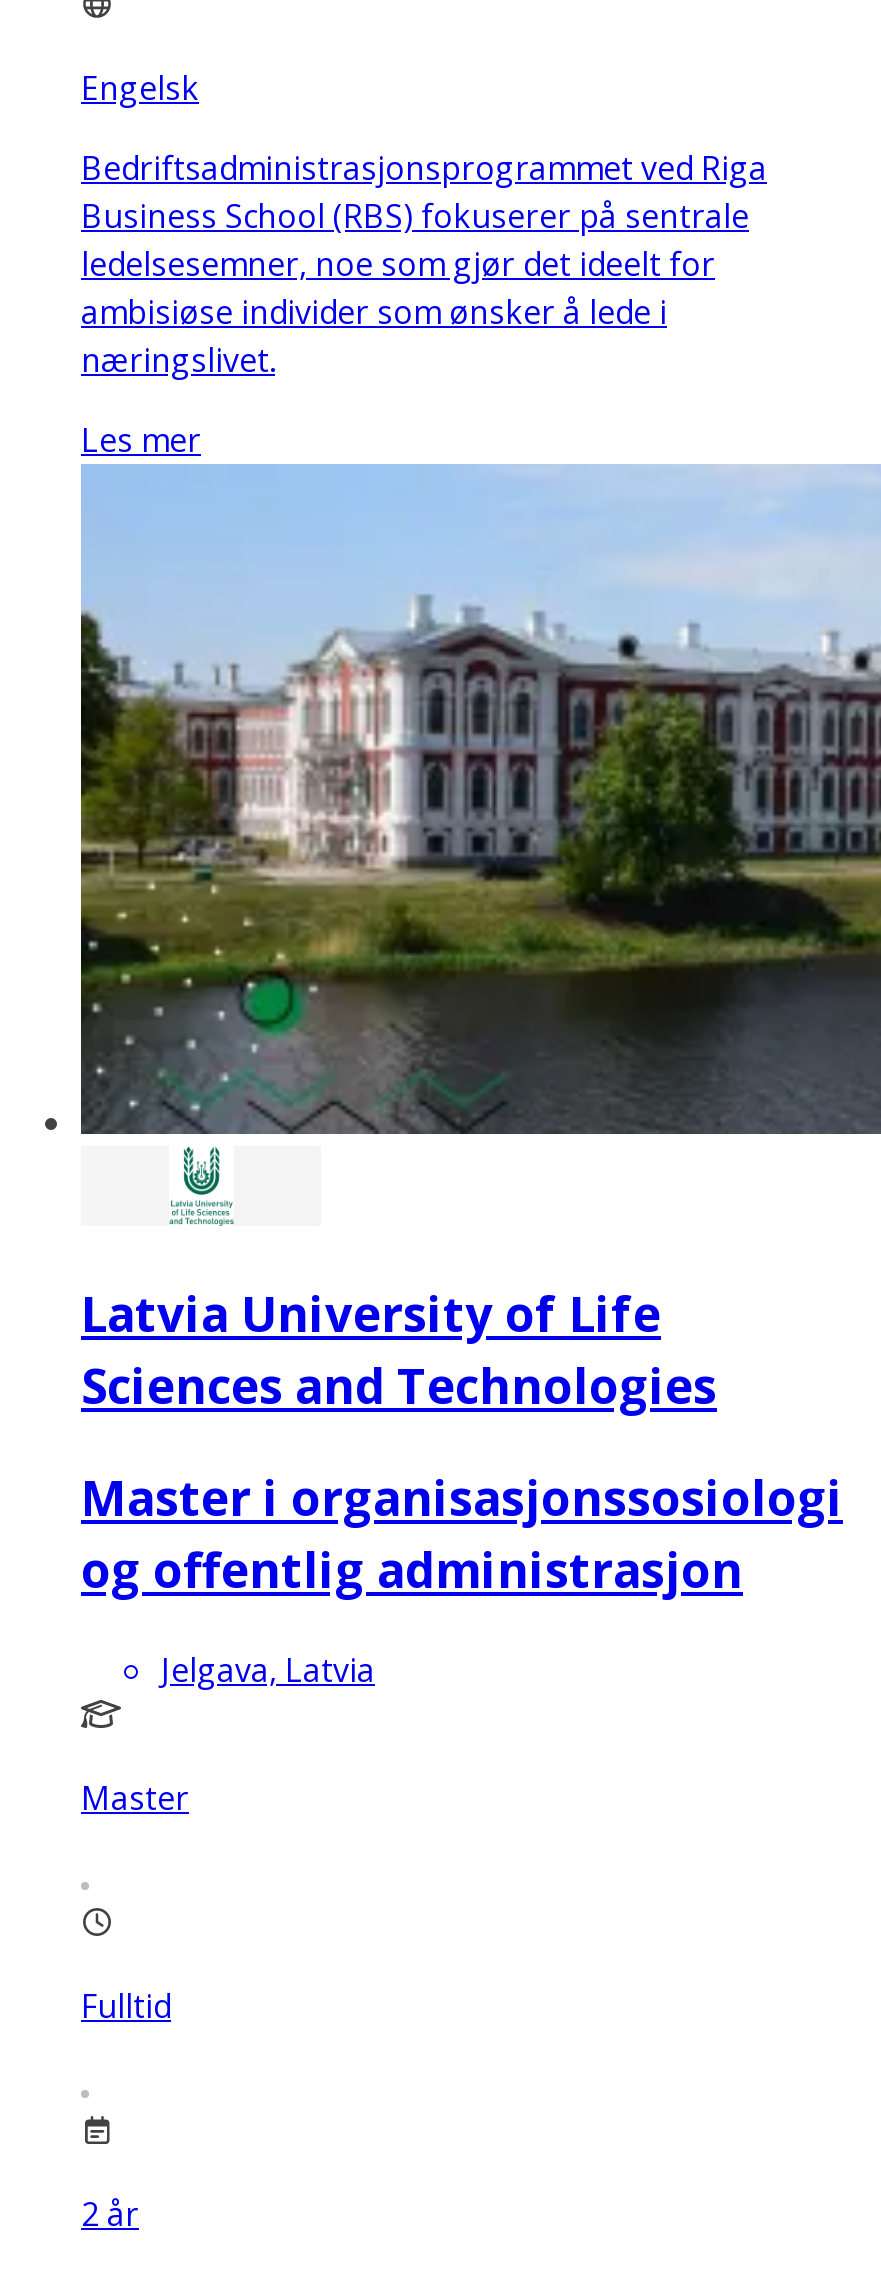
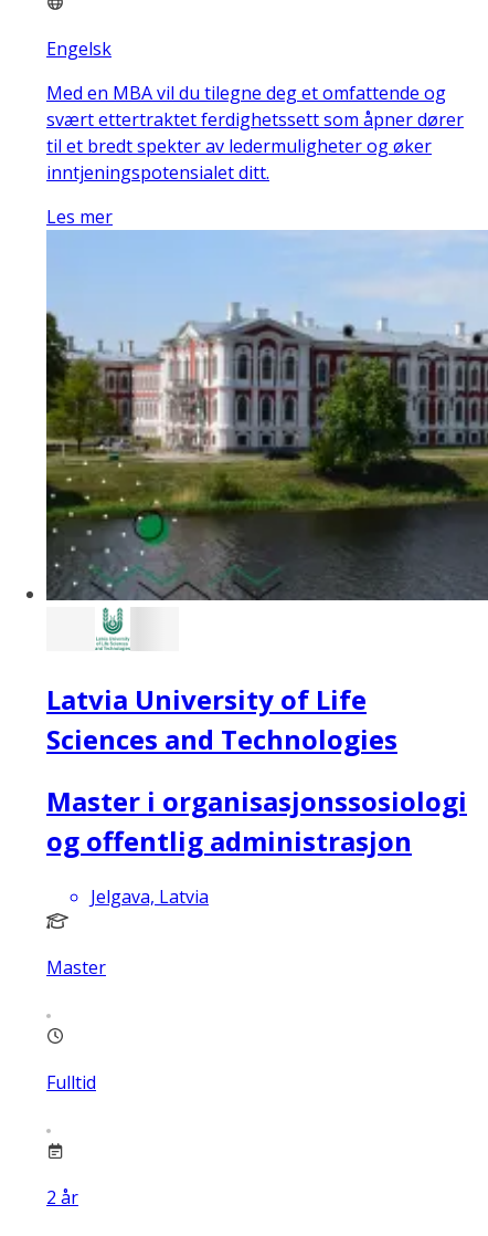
[81,147,767,383] Bedriftsadministrasjonsprogrammet ved Riga | Business School (RBS) fokuserer på sentrale | ledelsesemner, noe som gjør det ideelt for | ambisiøse individer som ønsker å lede i | næringslivet. -> [46,81,464,185] Med en MBA vil du tilegne deg et omfattende og | svært ettertraktet ferdighetssett som åpner dører | til et bredt spekter av ledermuligheter og øker | inntjeningspotensialet ditt.

